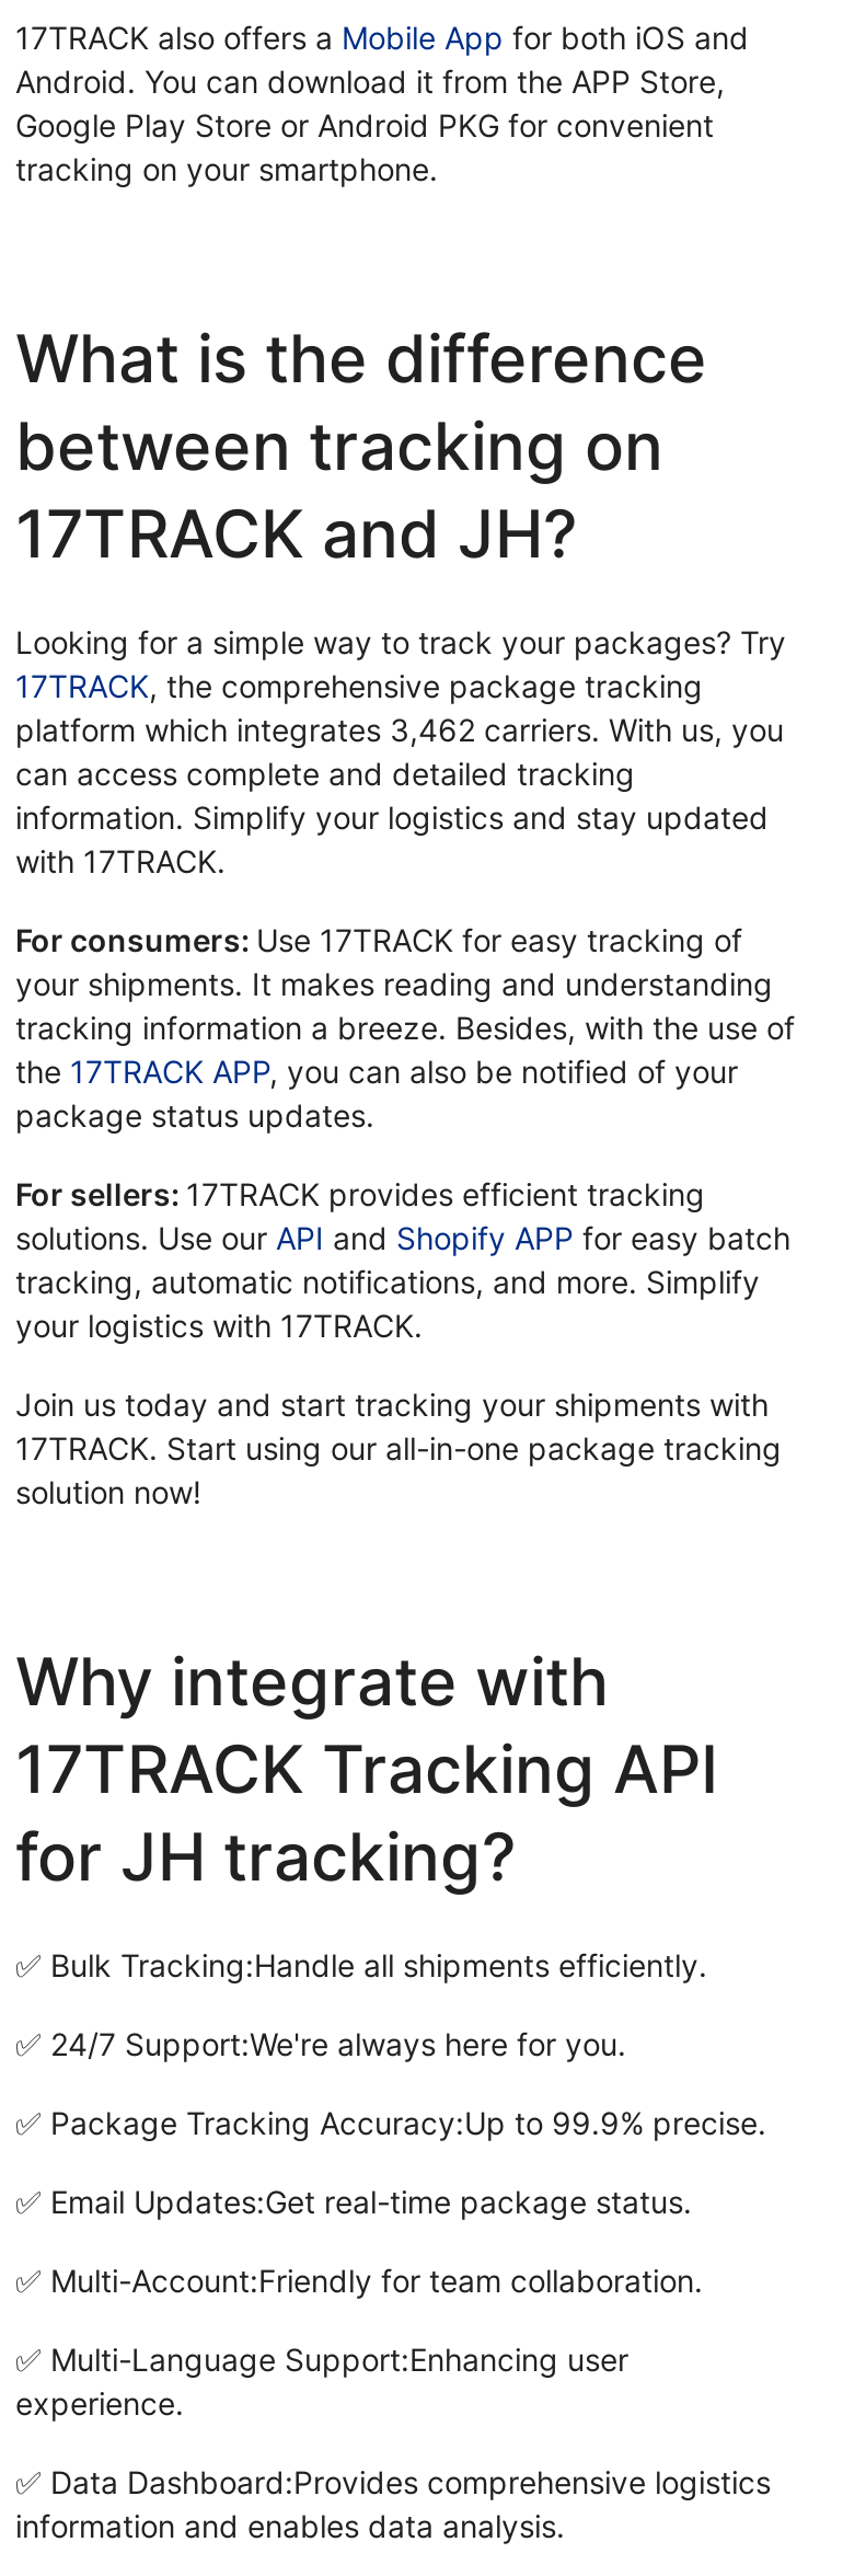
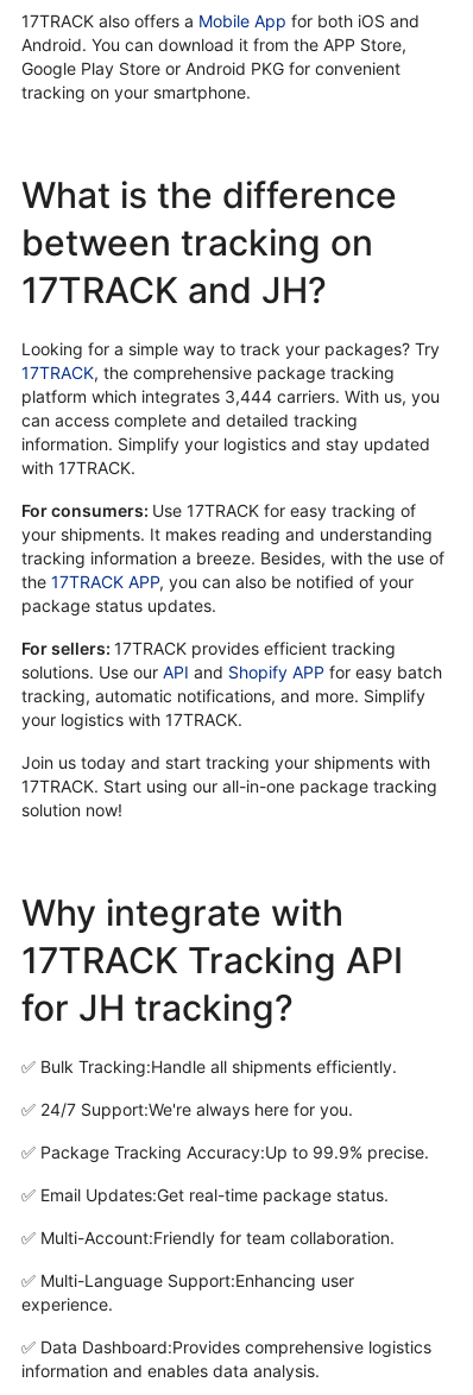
[15,712,784,749] platform which integrates 3,462 carriers. With us, you -> [21,387,440,407] platform which integrates 3,444 carriers. With us, you

